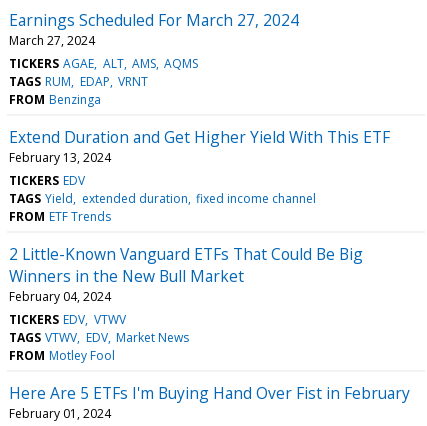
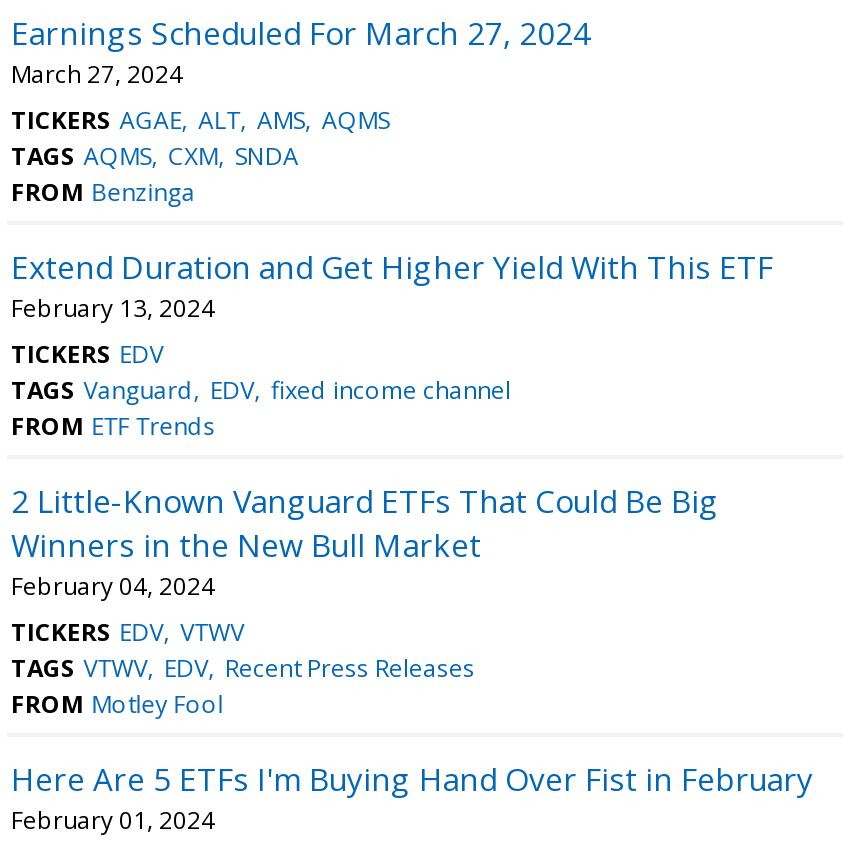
[9,73,148,90] TAGS RUM EDAP VRNT -> [11,139,299,173] TAGS AQMS CXM SNDA
[9,190,316,207] TAGS Yield extended duration fixed income channel -> [11,373,511,407] TAGS Vanguard EDV fixed income channel
[9,329,189,346] TAGS VTWV EDV Market News -> [11,651,475,685] TAGS VTWV EDV Recent Press Releases

